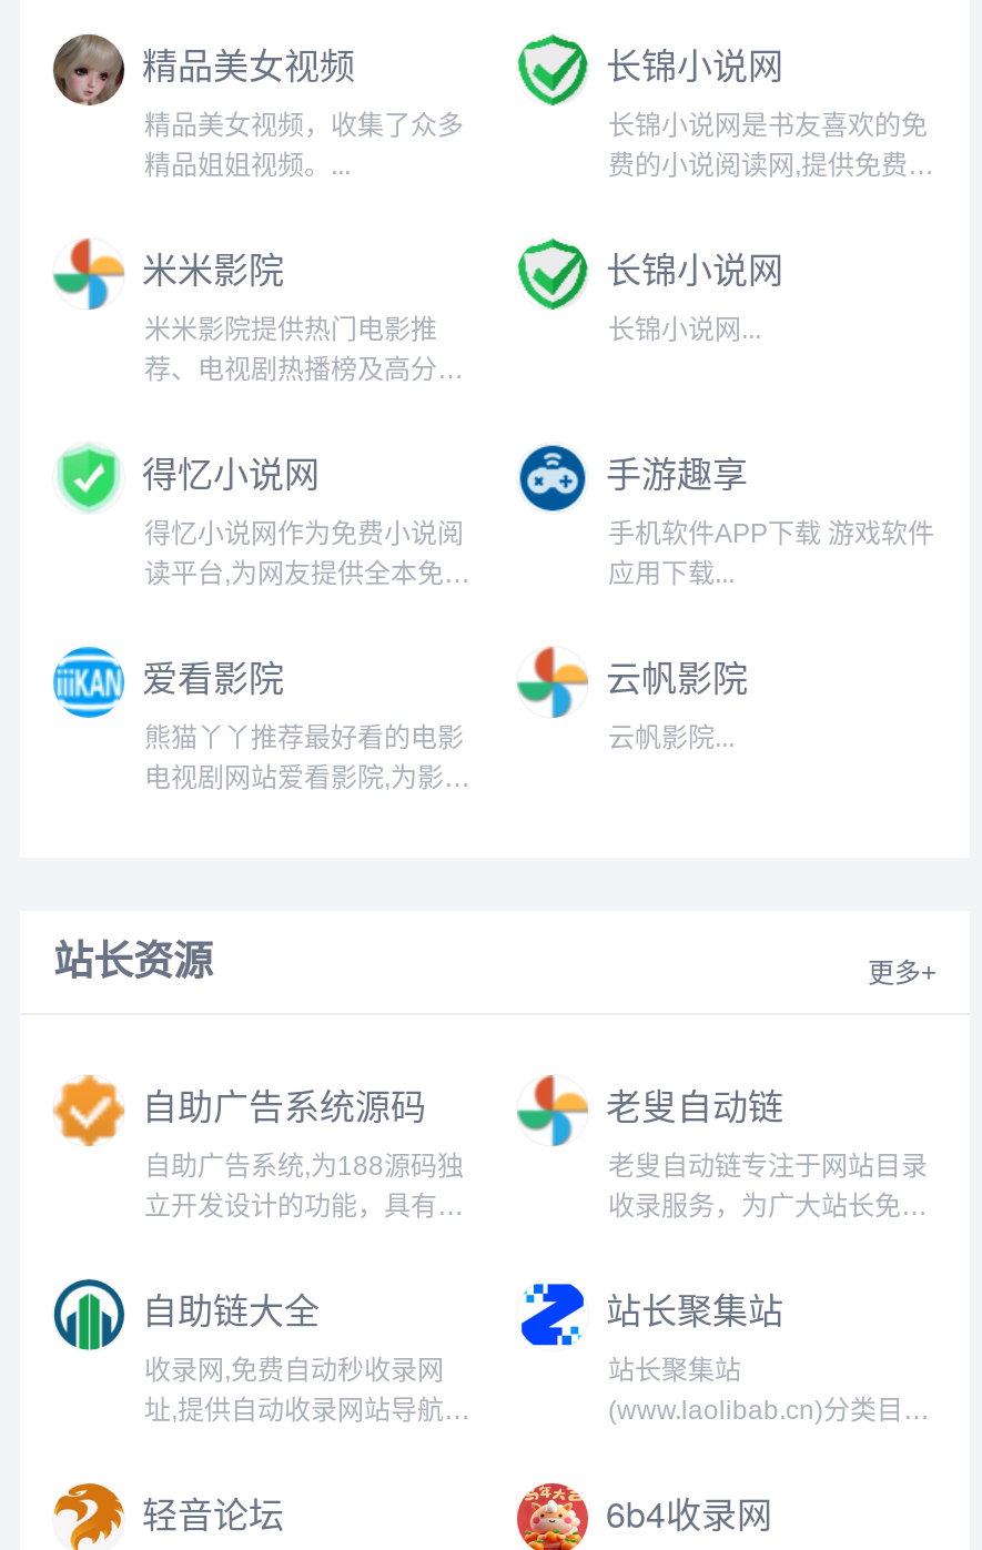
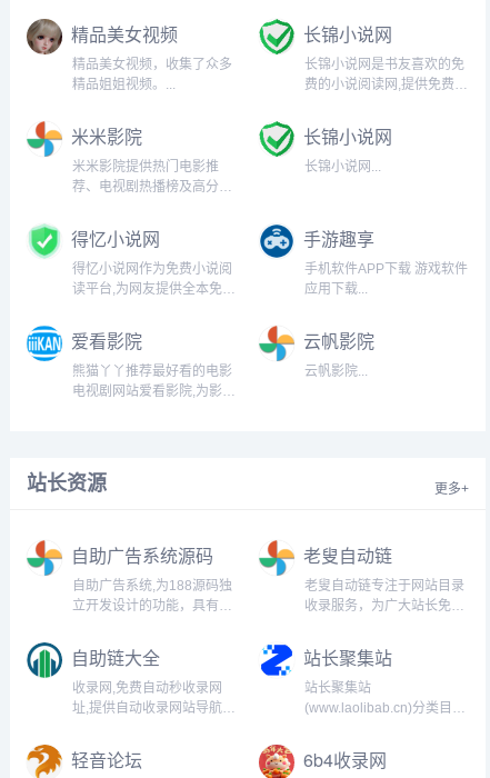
[53,1075,124,1148] [image] -> [26,540,62,577] [image]

